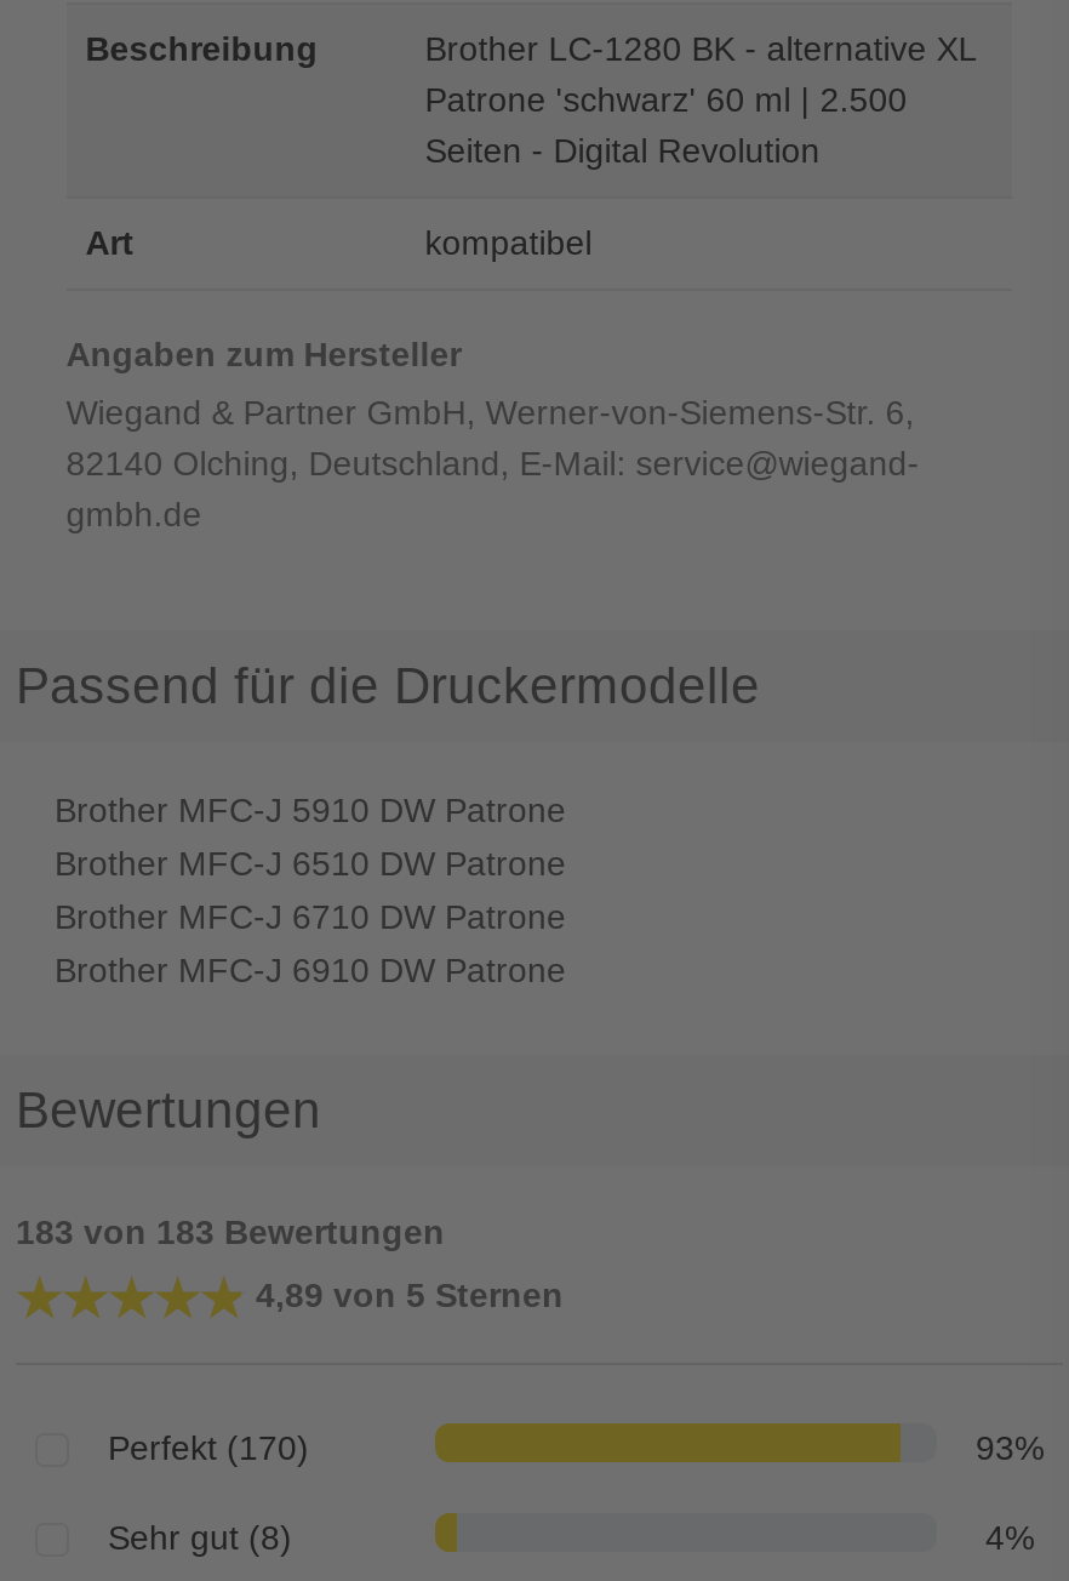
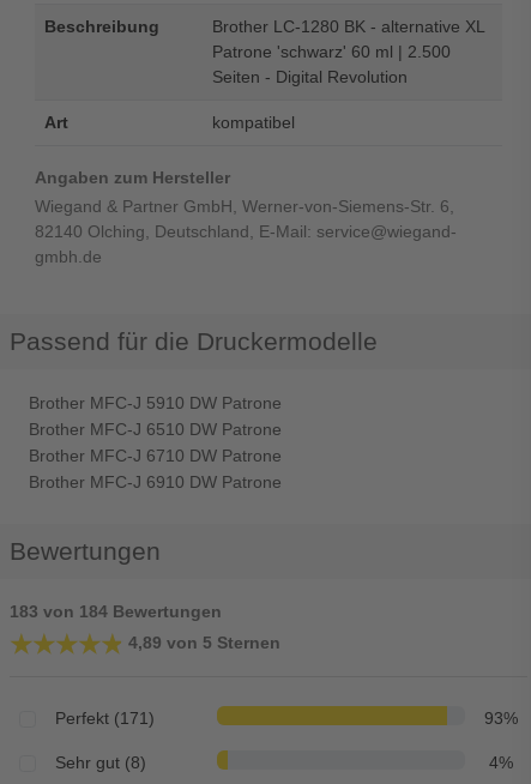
[16,1213,445,1252] 183 von 183 Bewertungen -> [10,602,222,621] 183 von 184 Bewertungen
[108,1428,309,1467] Perfekt (170) -> [55,709,155,728] Perfekt (171)

